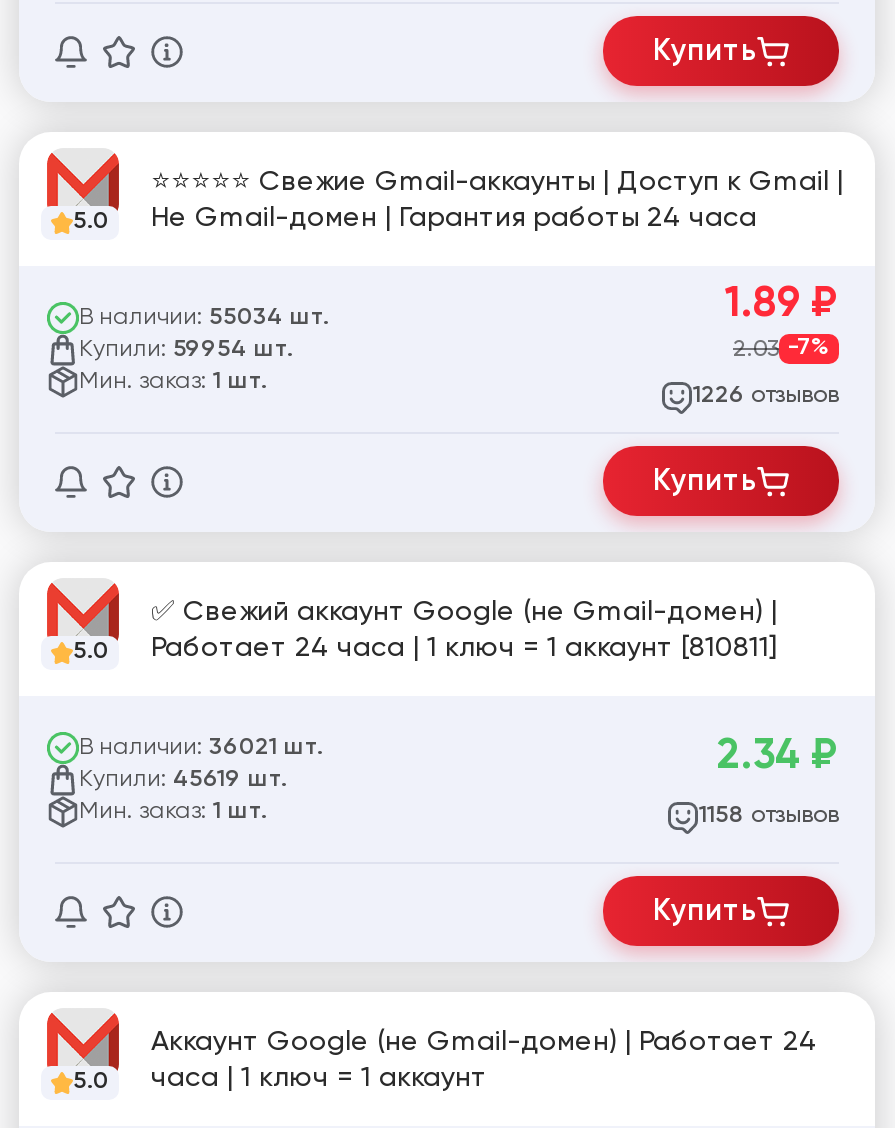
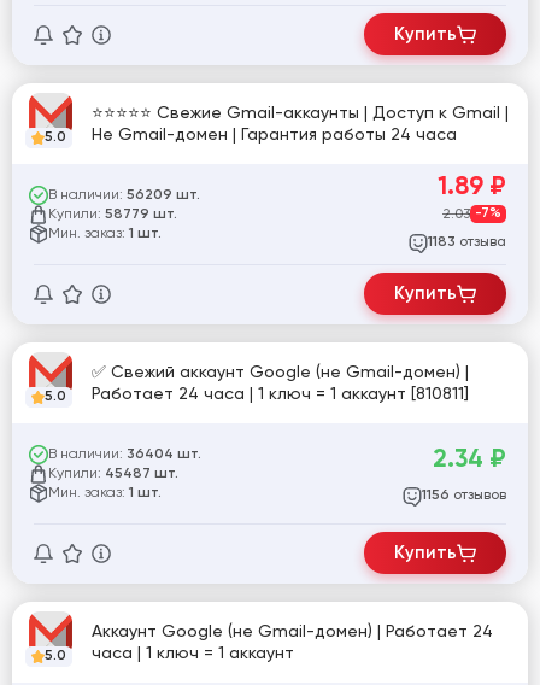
[79,303,329,331] В наличии: 55034 шт. -> [48,186,200,203] В наличии: 56209 шт.
[79,335,293,363] Купили: 59954 шт. -> [48,205,177,222] Купили: 58779 шт.
[693,380,839,408] 1226 отзывов -> [428,233,506,249] 1183 отзыва
[79,733,323,761] В наличии: 36021 шт. -> [48,445,201,462] В наличии: 36404 шт.
[79,765,287,793] Купили: 45619 шт. -> [48,465,178,482] Купили: 45487 шт.
[699,801,839,829] 1158 отзывов -> [422,486,506,503] 1156 отзывов

